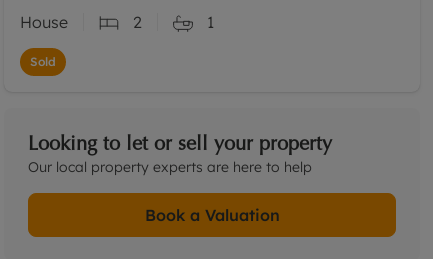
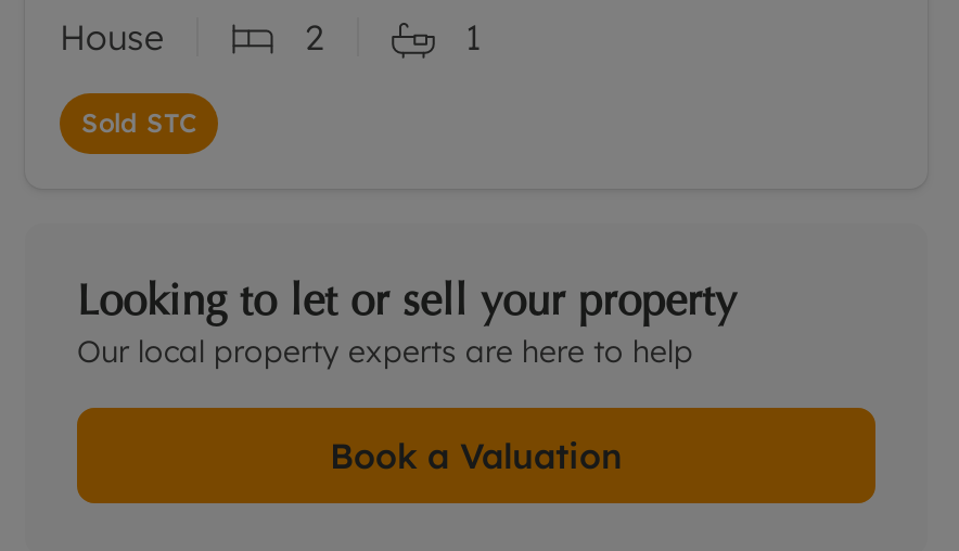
[30,54,56,69] Sold -> [81,107,196,140] Sold STC

